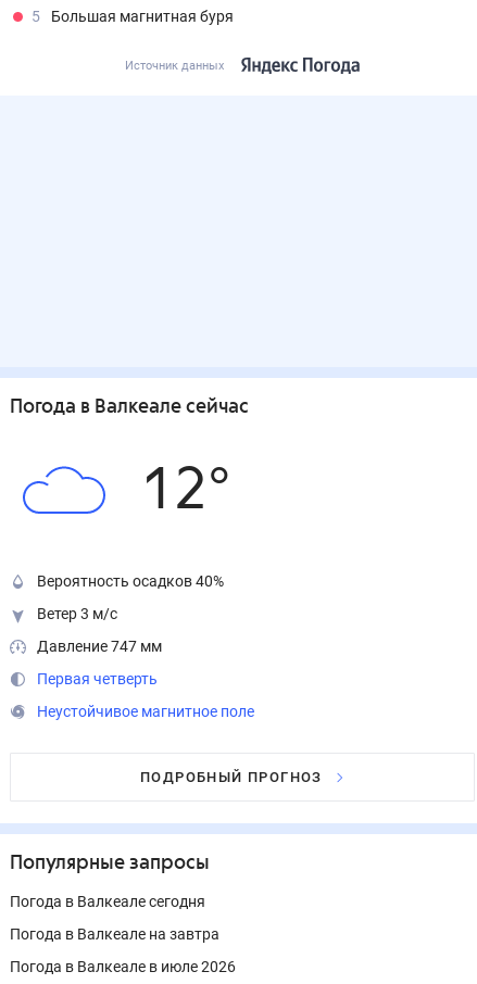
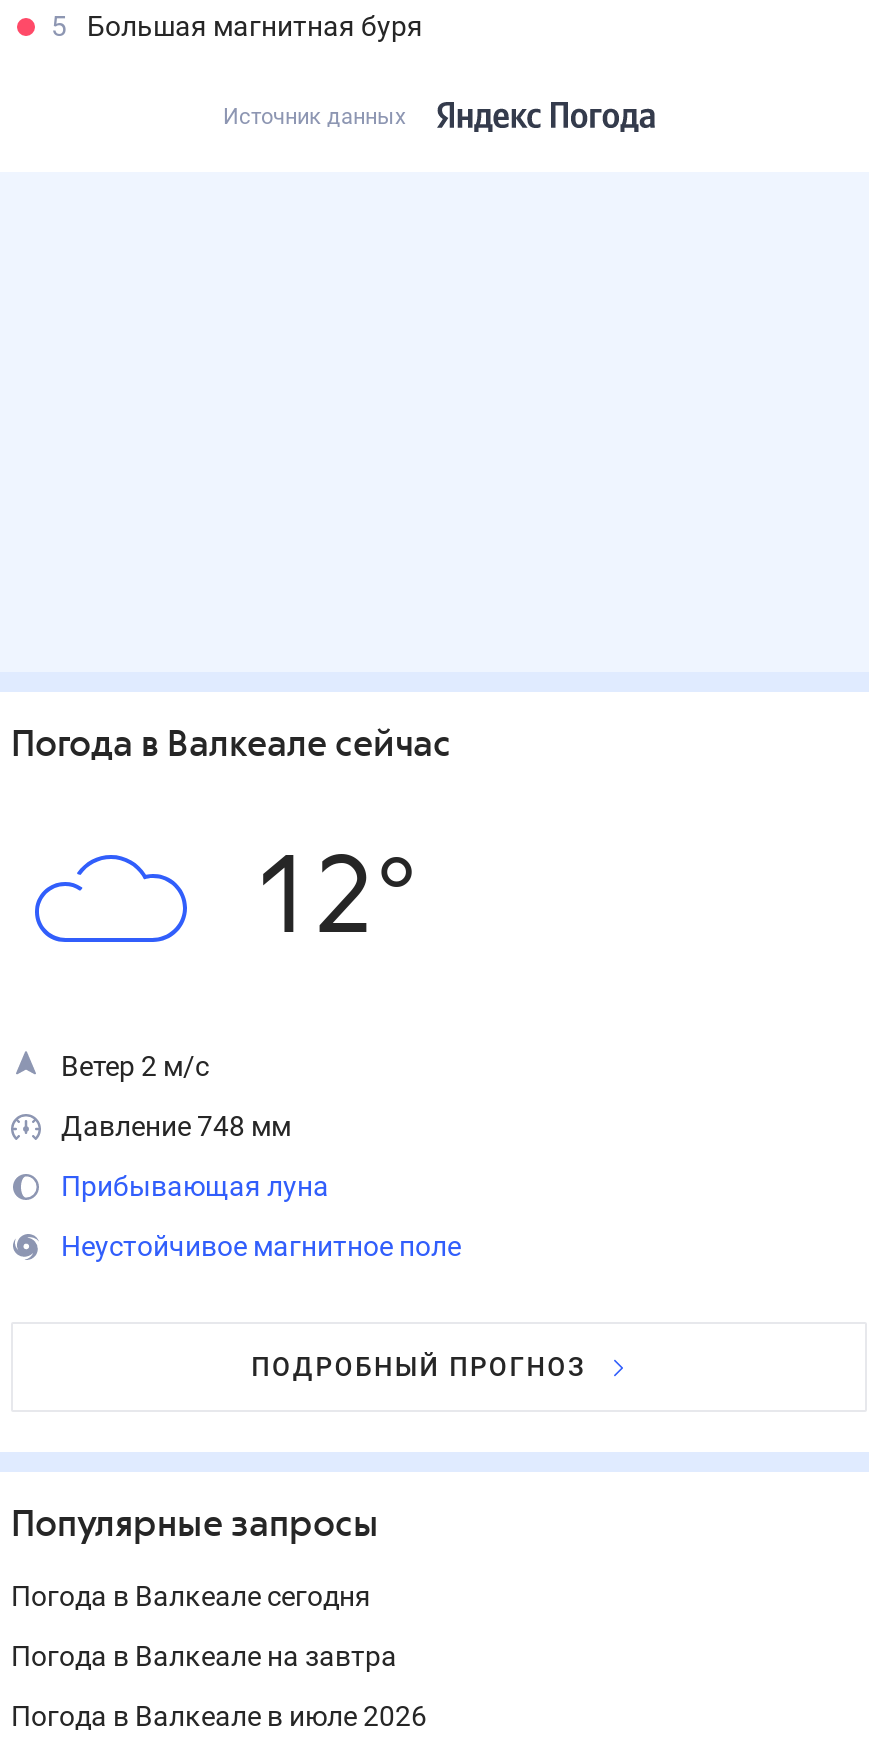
[37,572,224,687] Вероятность осадков 40% | Ветер 3 м/с | Давление 747 мм | Первая четверть -> [61,1050,329,1202] Ветер 2 м/с | Давление 748 мм | Прибывающая луна

